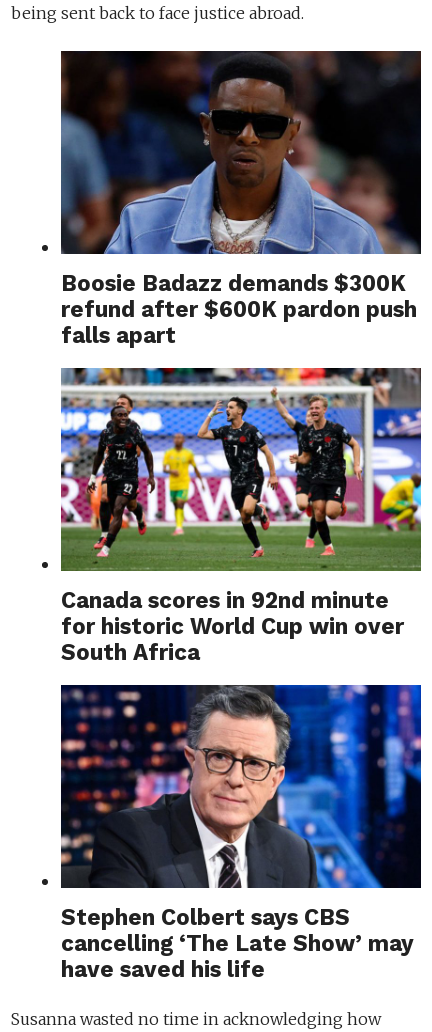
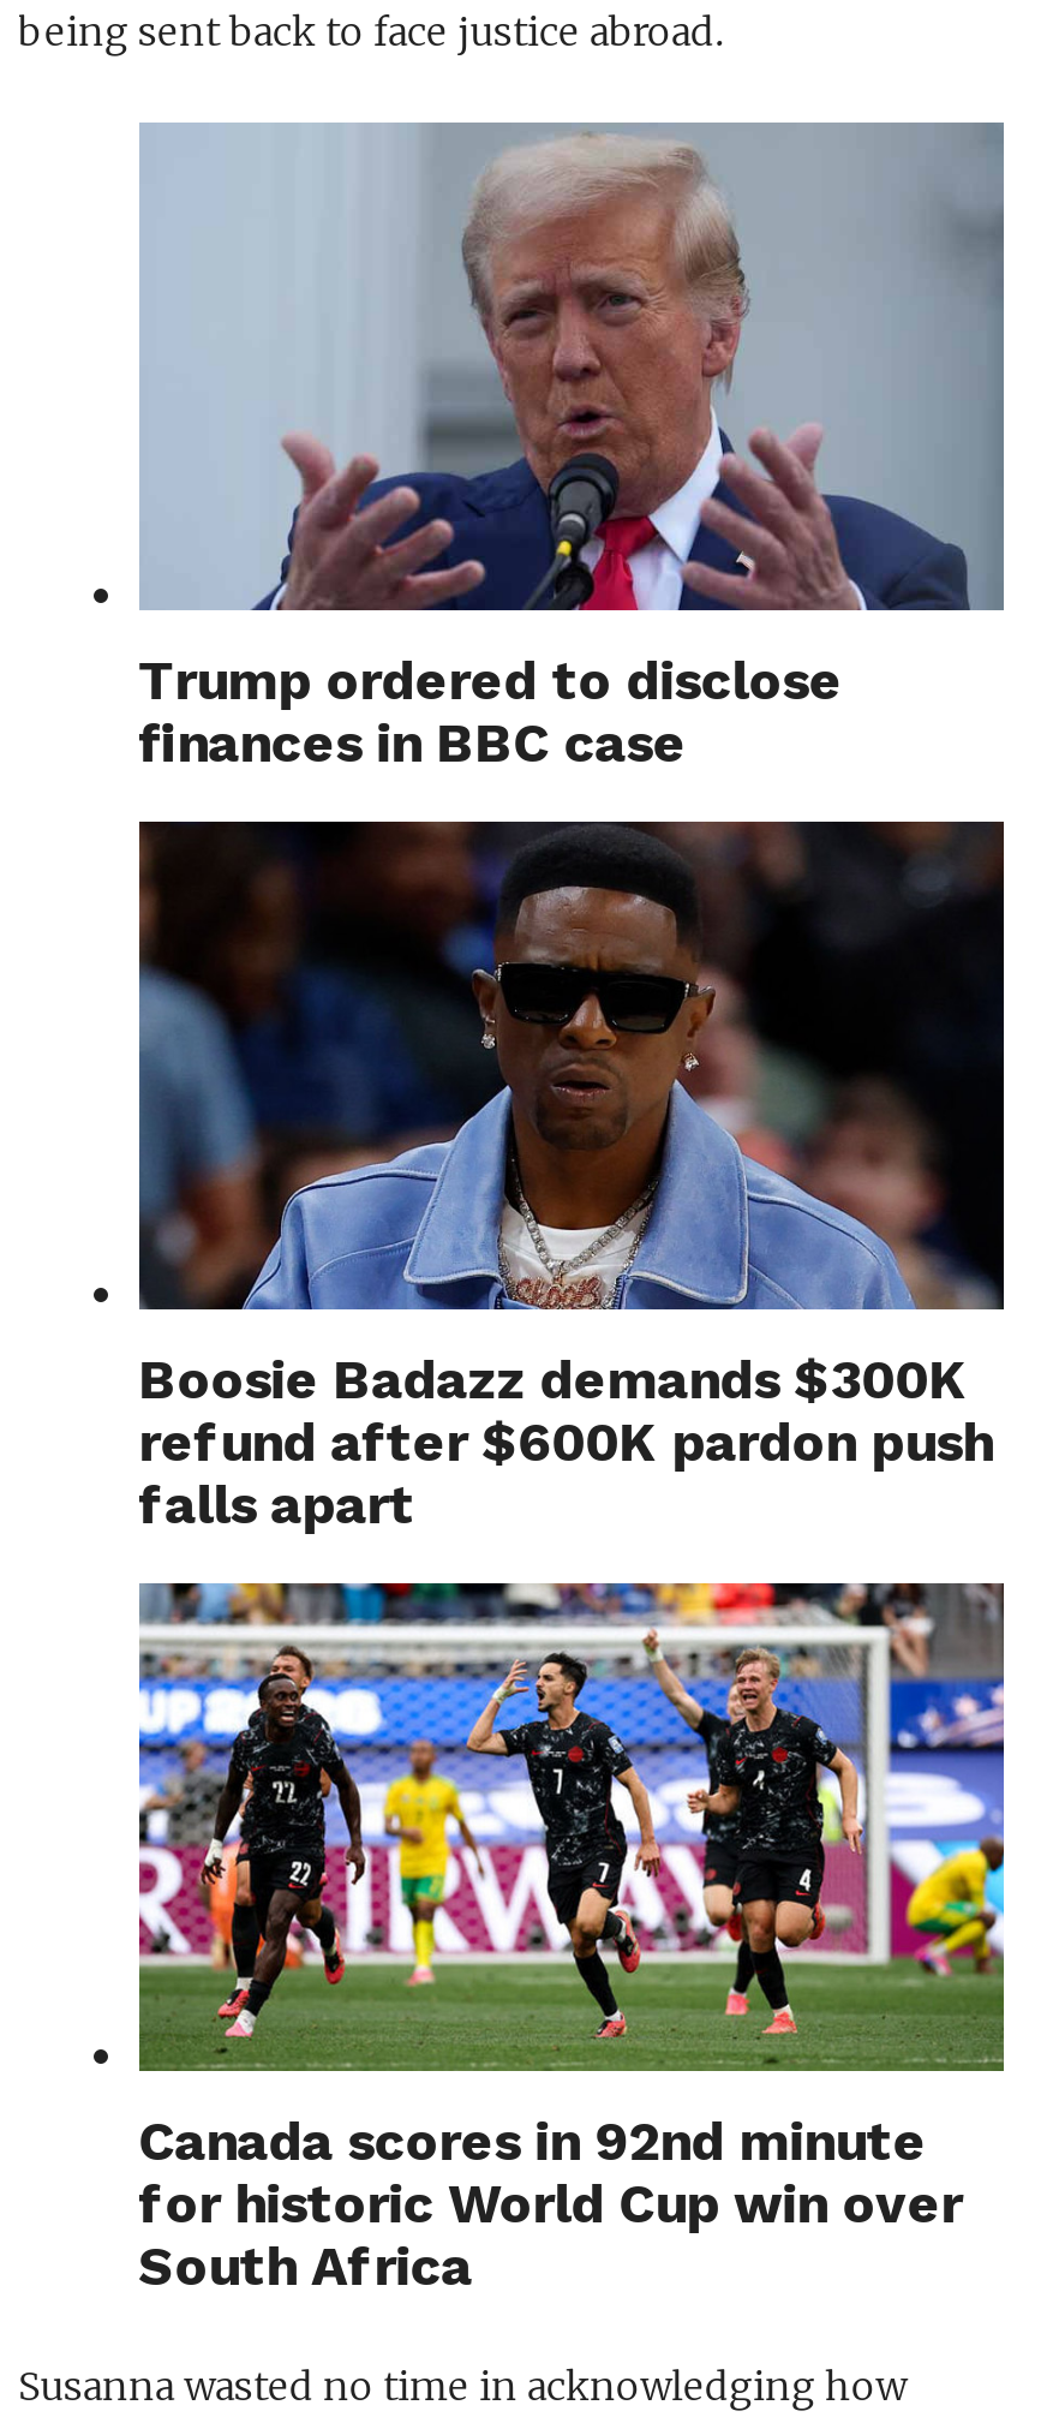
none -> [139,123,1006,773] [image] | Trump ordered to disclose | finances in BBC case
moved [60,50,421,665] -> [137,819,1004,2296]: [image] | Boosie Badazz demands $300K | refund after $600K pardon push | falls apart | Canada scores in 92nd minute | for historic World Cup win over | South Africa
[60,684,422,981] [image] | Stephen Colbert says CBS | cancelling ‘The Late Show’ may | have saved his life -> none

